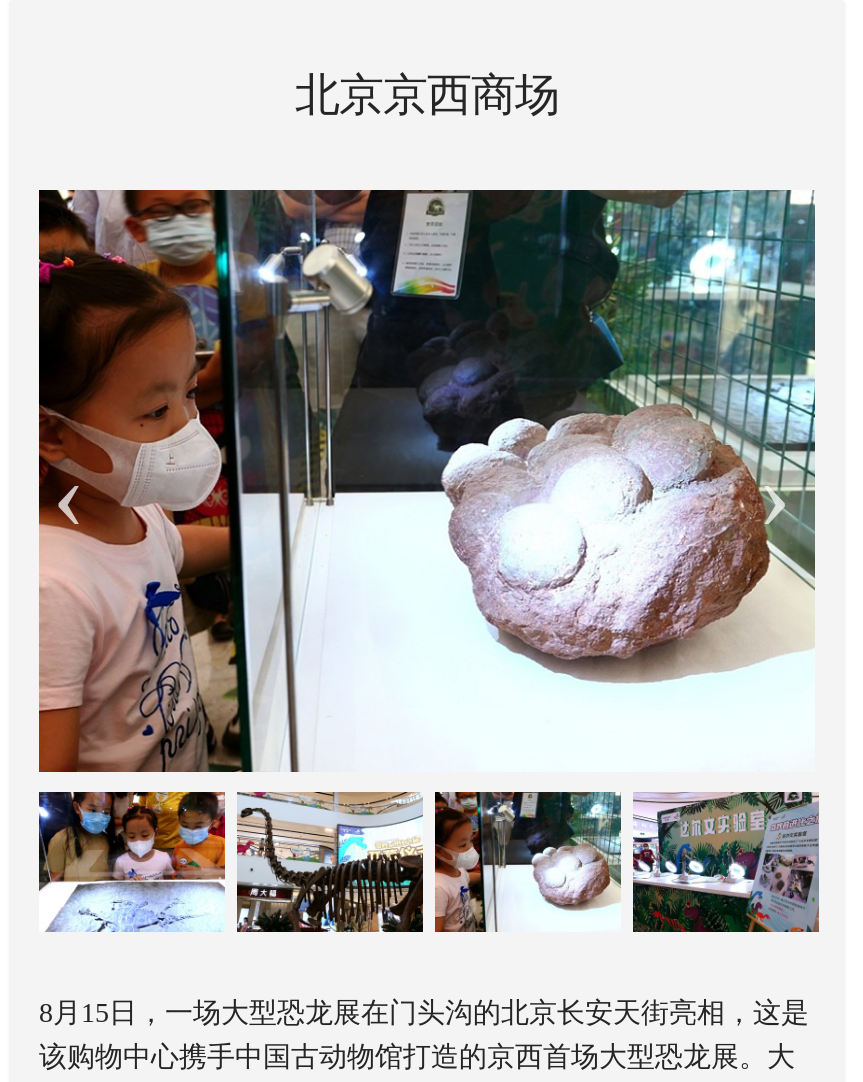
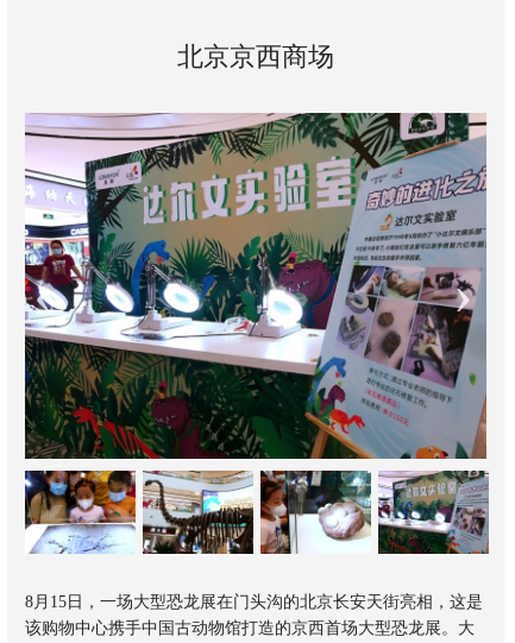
[37,188,817,774] [image] -> [24,112,488,460] [image]

